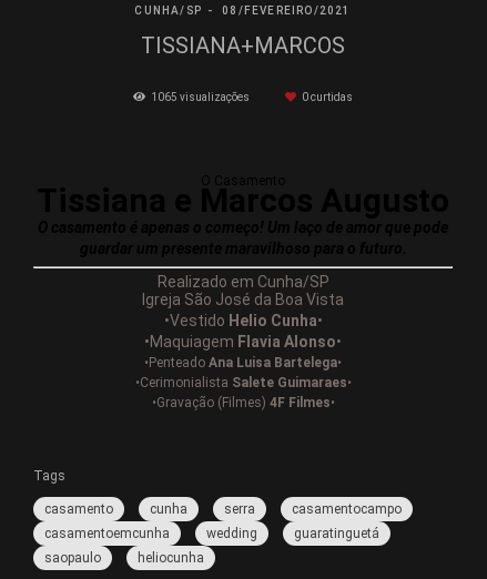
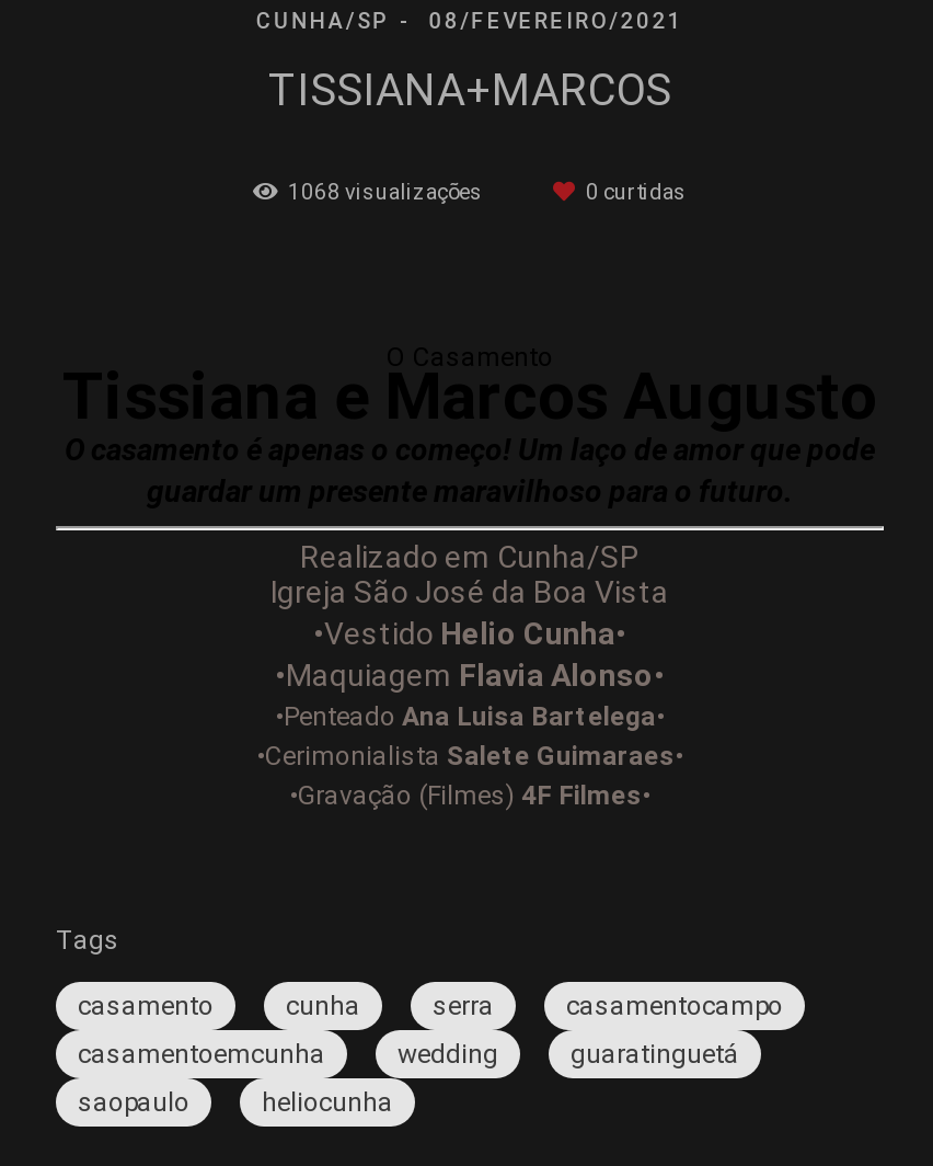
[151,92,252,104] 1065 visualizações -> [288,181,487,205] 1068 visualizações

